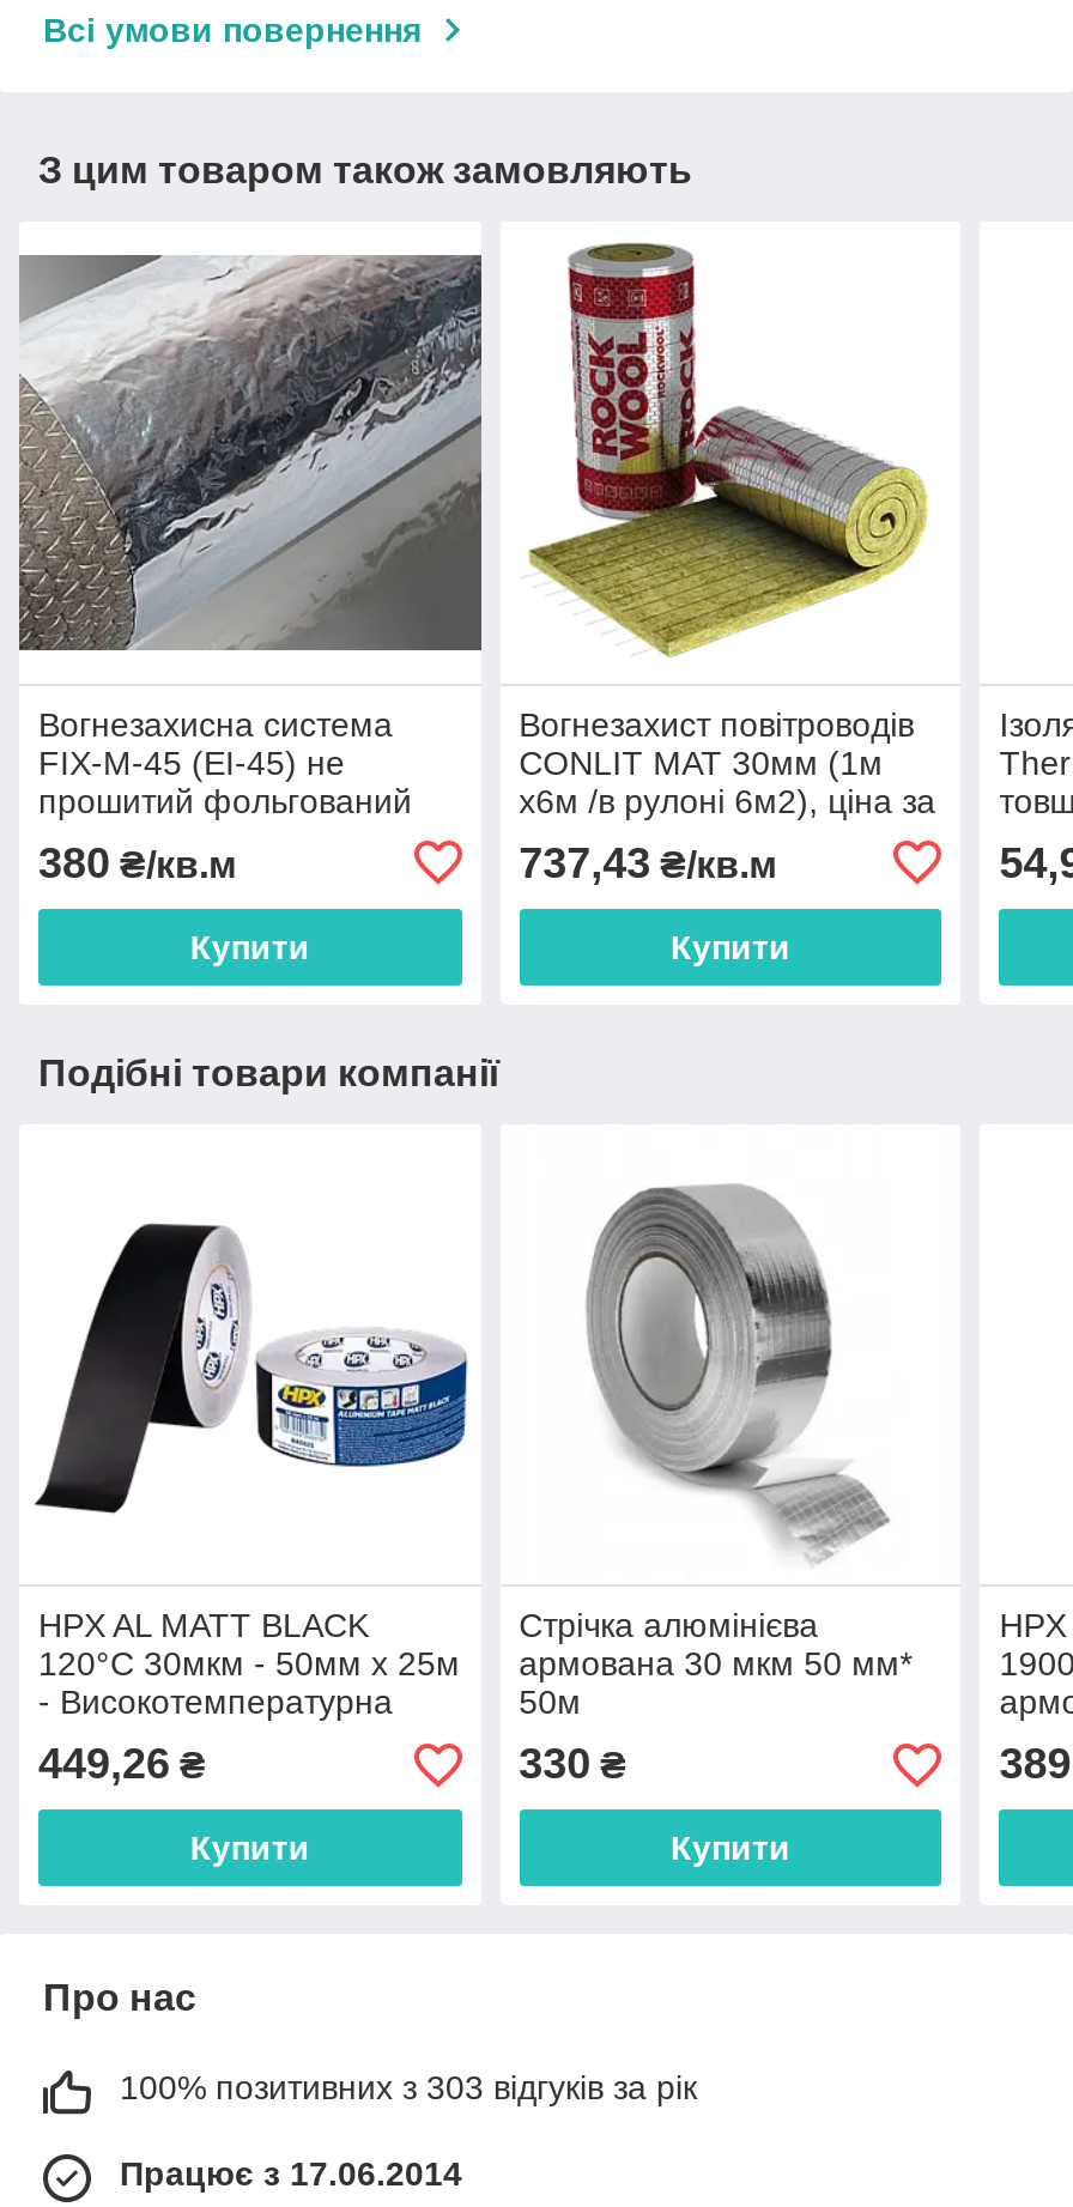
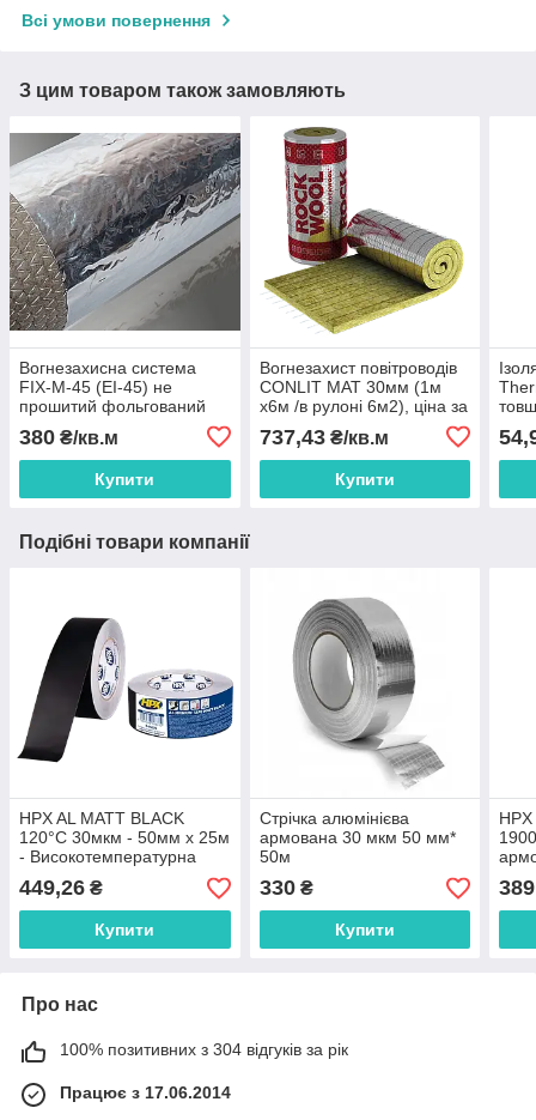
[120,2069,697,2108] 100% позитивних з 303 відгуків за рік -> [60,1040,348,1060] 100% позитивних з 304 відгуків за рік

